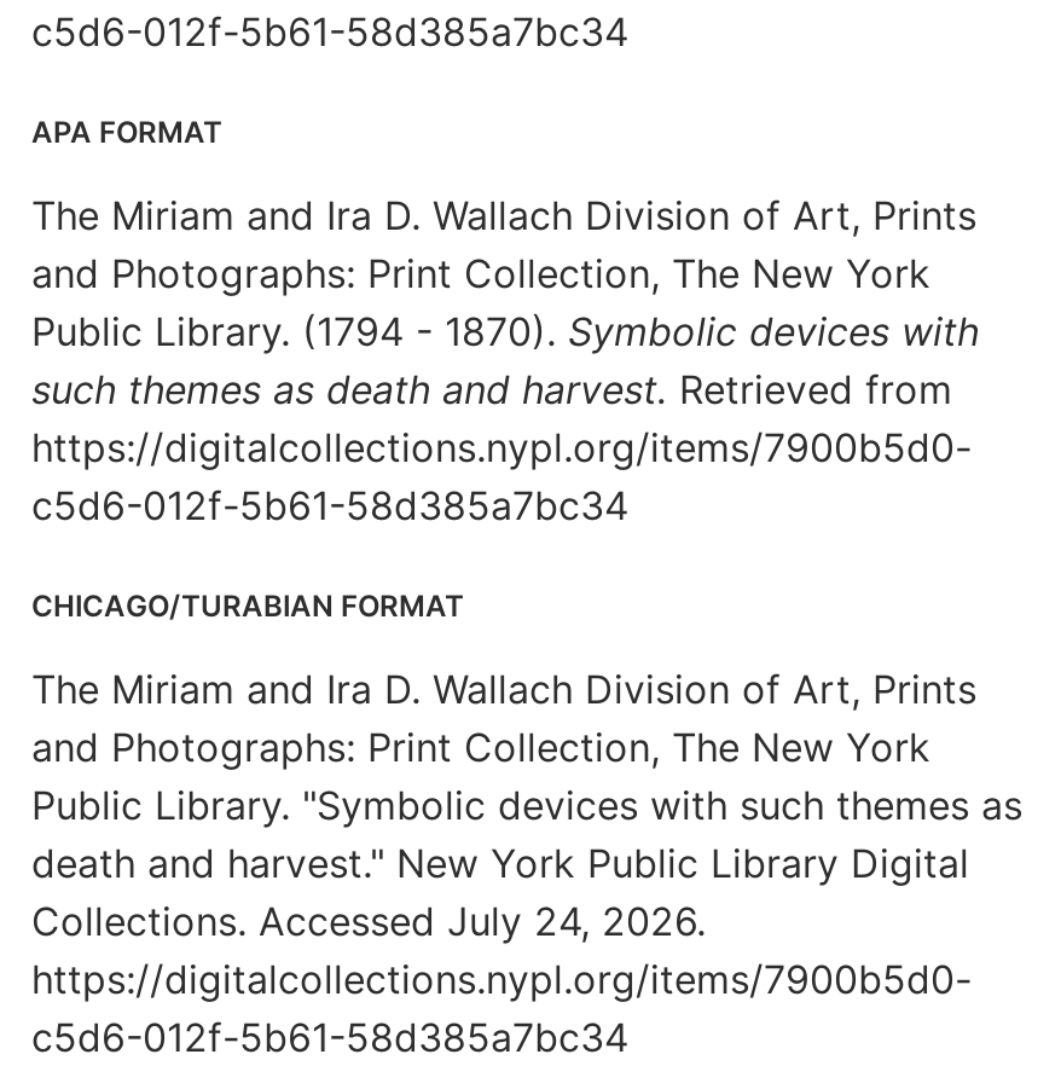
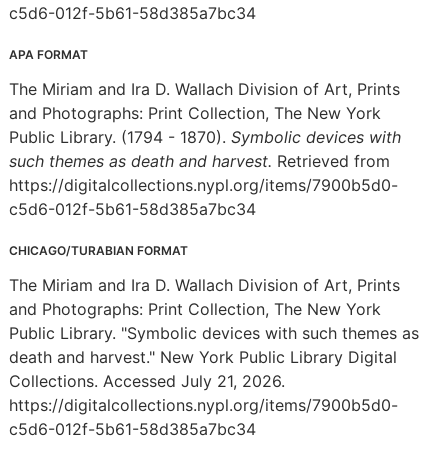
[31,897,706,945] Collections. Accessed July 24, 2026. -> [9,371,285,391] Collections. Accessed July 21, 2026.

